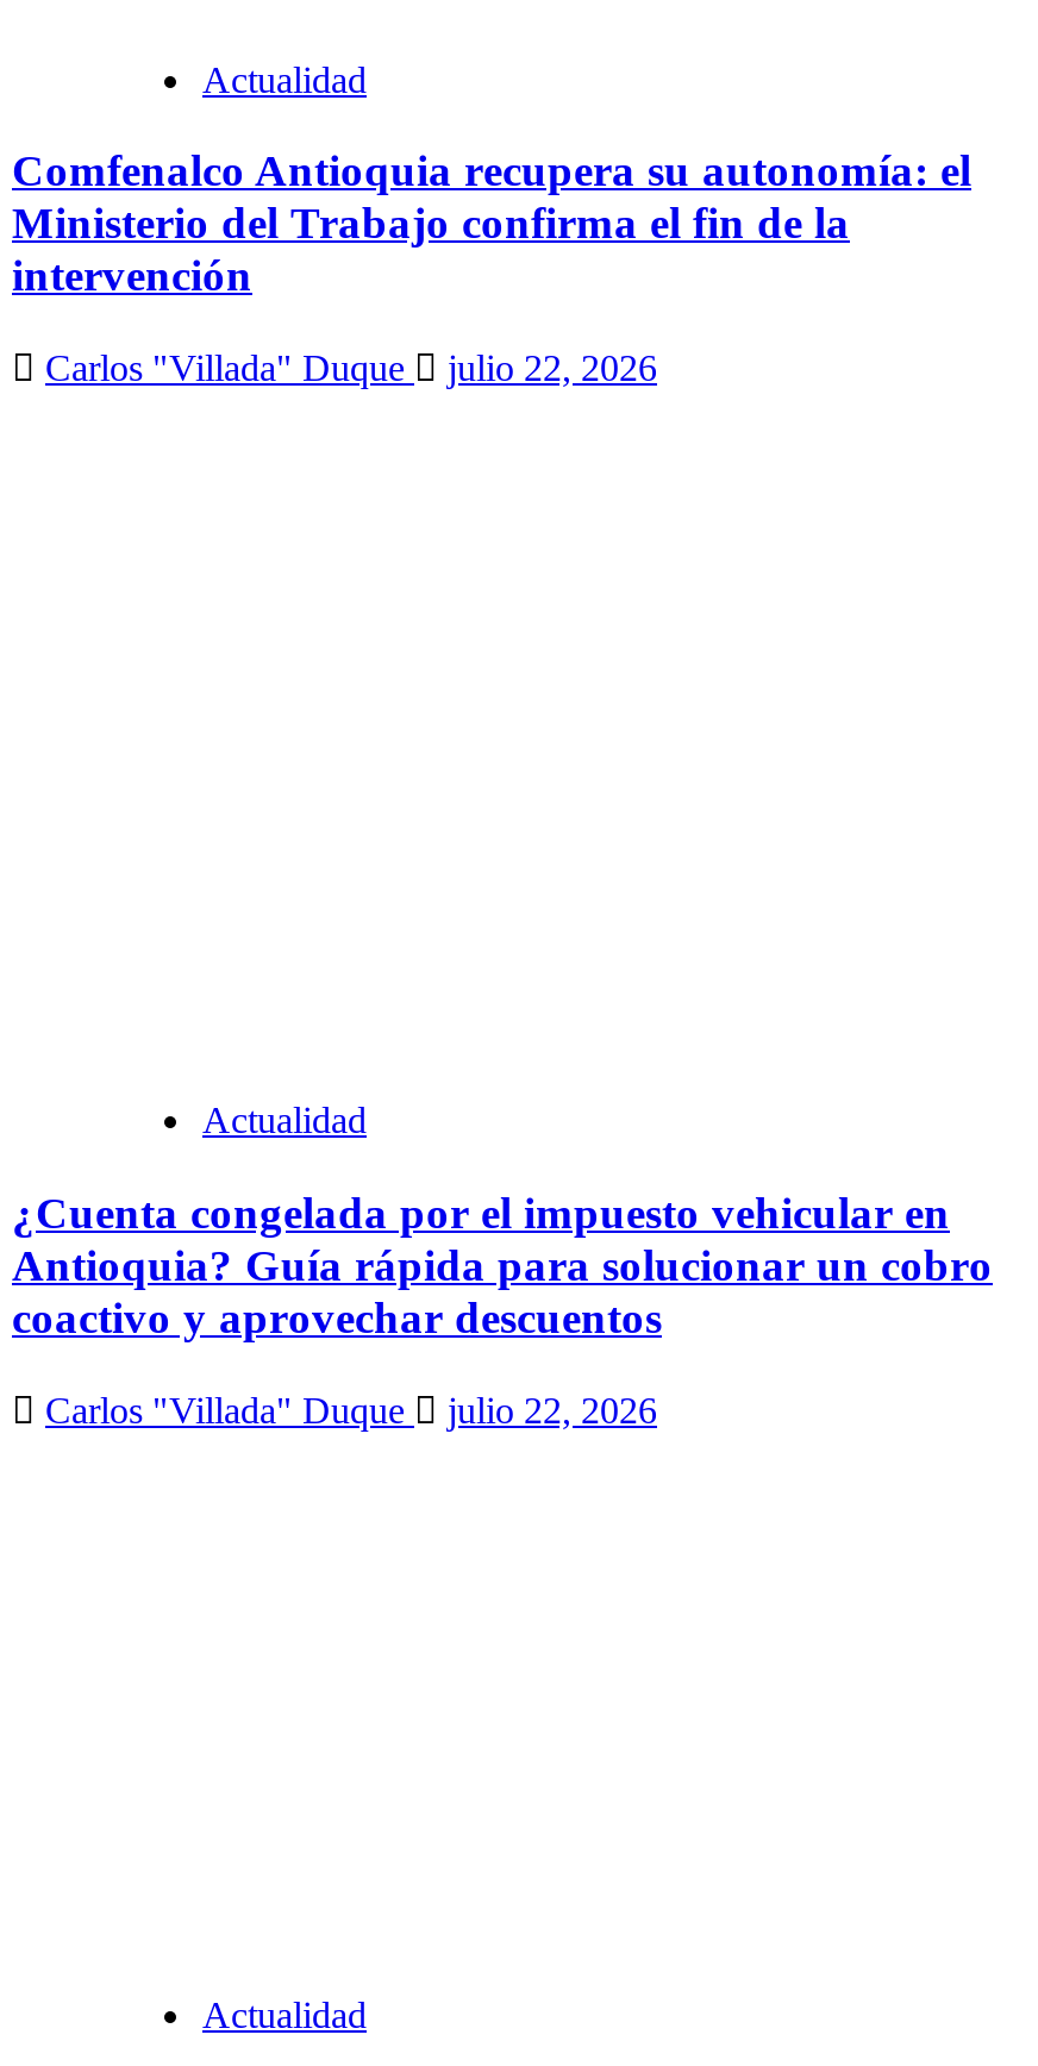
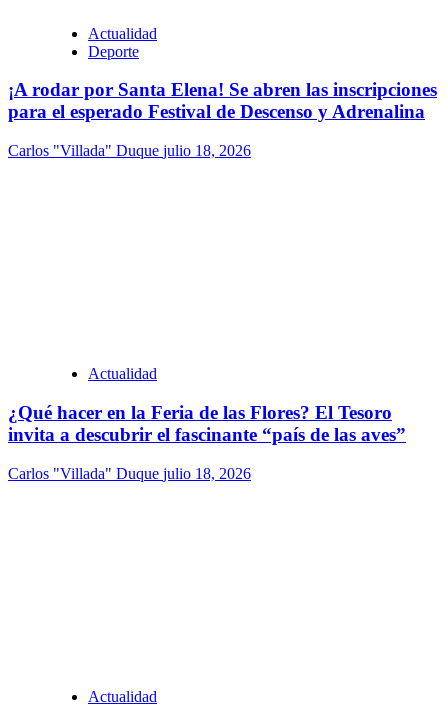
[12,146,971,388] Comfenalco Antioquia recupera su autonomía: el | Ministerio del Trabajo confirma el fin de la | intervención | Carlos "Villada" Duque | julio 22, 2026 -> [8,43,437,159] Deporte | ¡A rodar por Santa Elena! Se abren las inscripciones | para el esperado Festival de Descenso y Adrenalina | Carlos "Villada" Duque julio 18, 2026
[12,1187,993,1342] ¿Cuenta congelada por el impuesto vehicular en | Antioquia? Guía rápida para solucionar un cobro | coactivo y aprovechar descuentos -> [8,402,406,445] ¿Qué hacer en la Feria de las Flores? El Tesoro | invita a descubrir el fascinante “país de las aves”
[45,1389,657,1429] Carlos "Villada" Duque | julio 22, 2026 -> [8,464,251,481] Carlos "Villada" Duque julio 18, 2026

